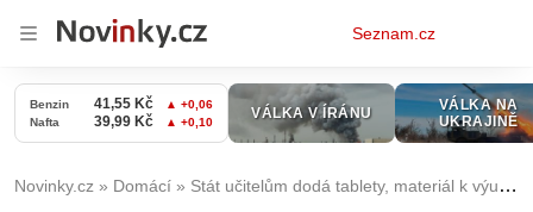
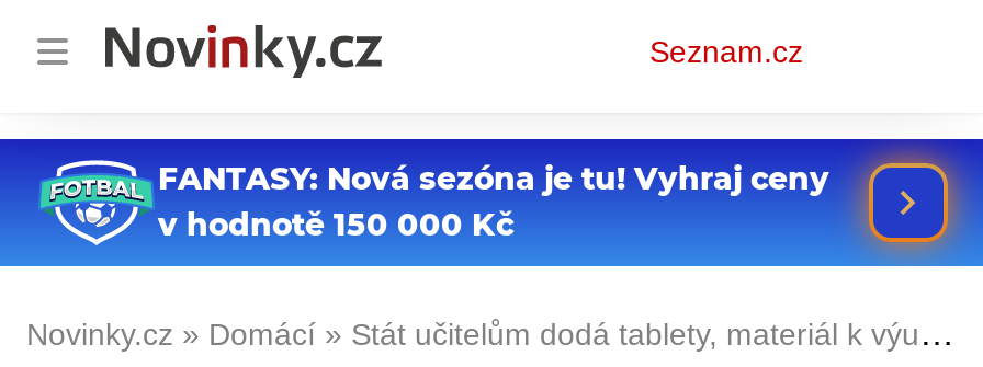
[4,81,529,149] [image] -> [7,137,976,268] [image]

